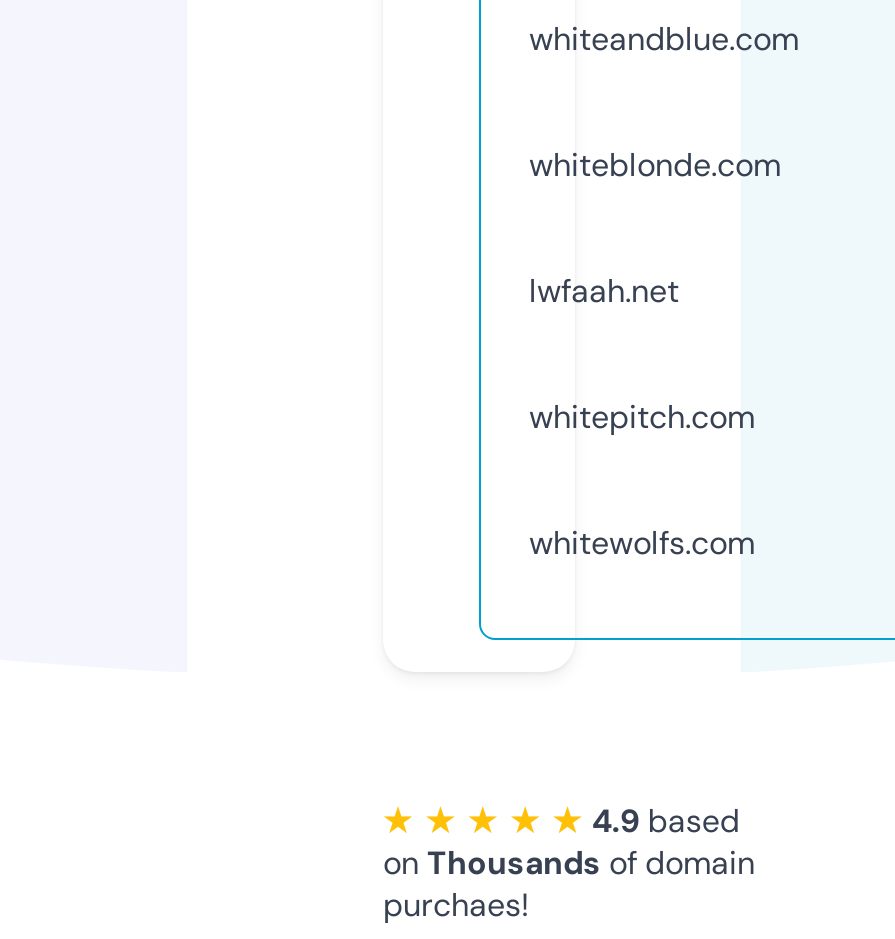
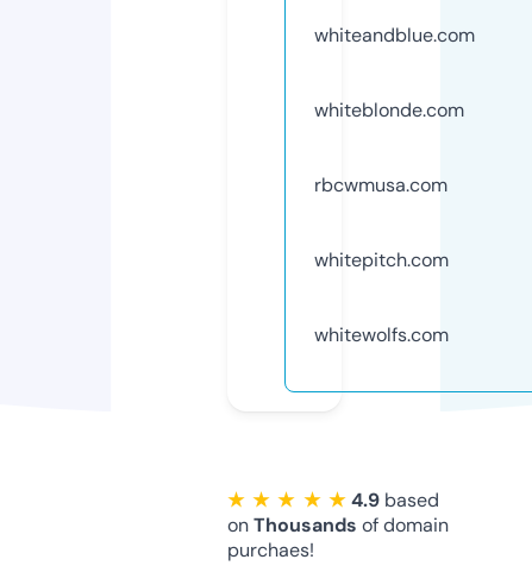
[529,270,679,312] lwfaah.net -> [314,172,447,197] rbcwmusa.com

